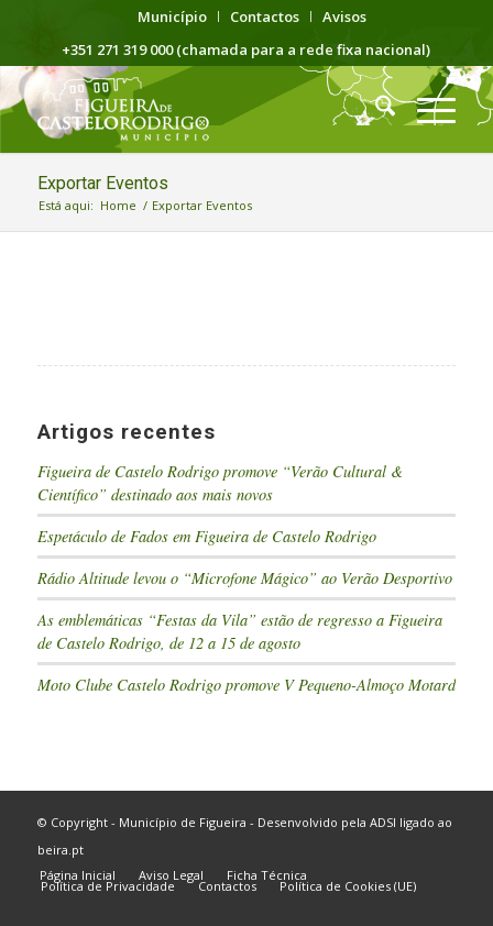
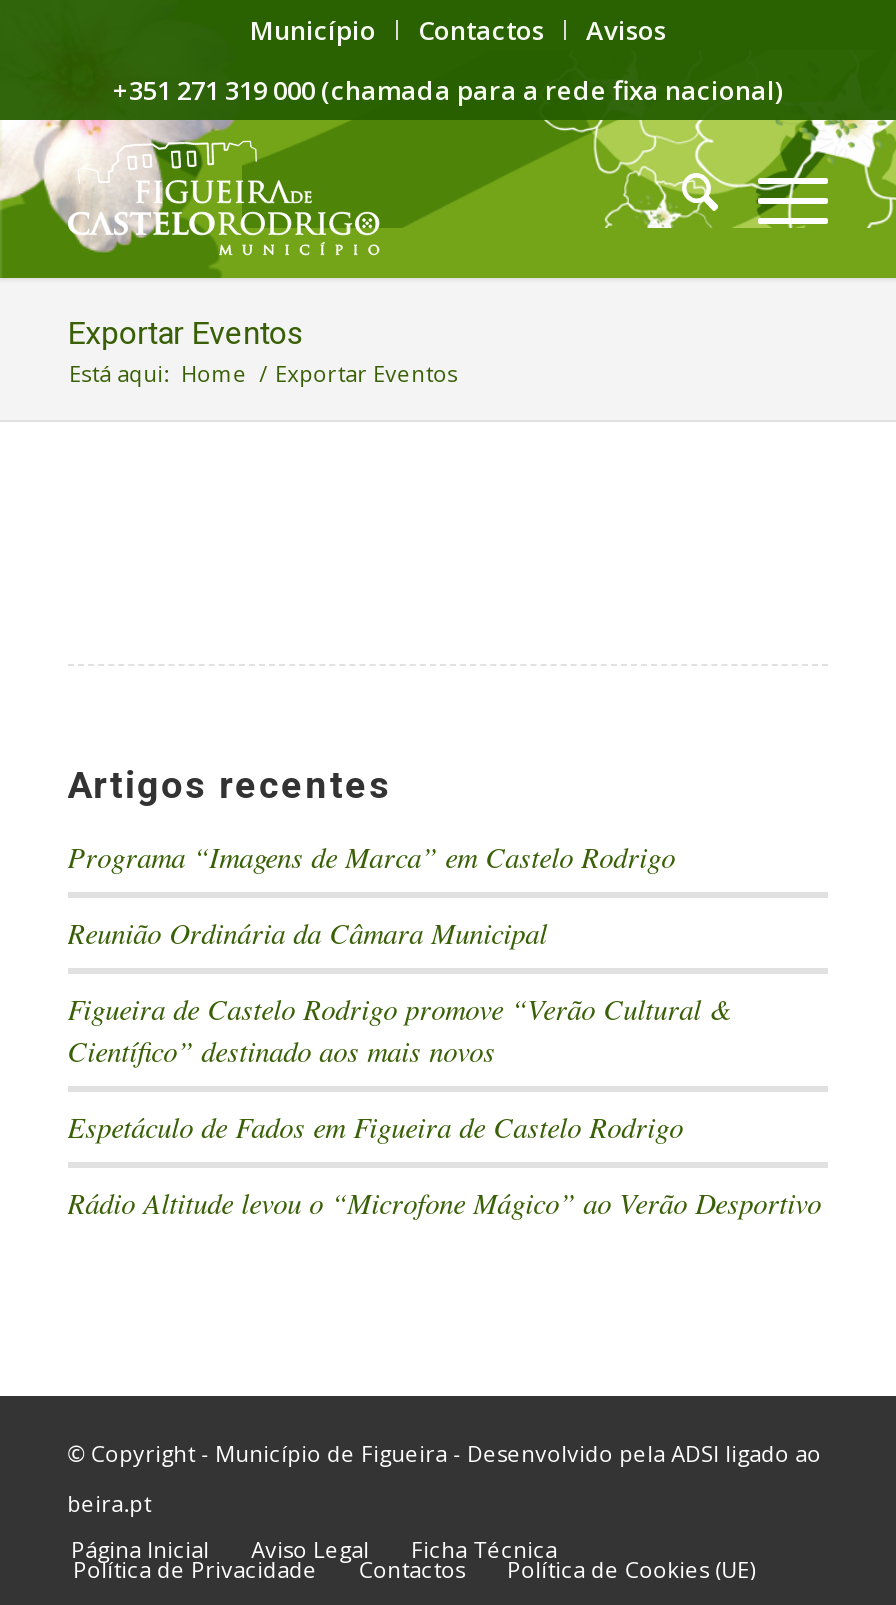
none -> [67,838,675,952] Programa “Imagens de Marca” em Castelo Rodrigo | Reunião Ordinária da Câmara Municipal
moved [37,461,452,588] -> [67,990,821,1222]: Figueira de Castelo Rodrigo promove “Verão Cultural & | Científico” destinado aos mais novos | Espetáculo de Fados em Figueira de Castelo Rodrigo | Rádio Altitude levou o “Microfone Mágico” ao Verão Desportivo
[37,609,455,695] As emblemáticas “Festas da Vila” estão de regresso a Figueira | de Castelo Rodrigo, de 12 a 15 de agosto | Moto Clube Castelo Rodrigo promove V Pequeno-Almoço Motard -> none

